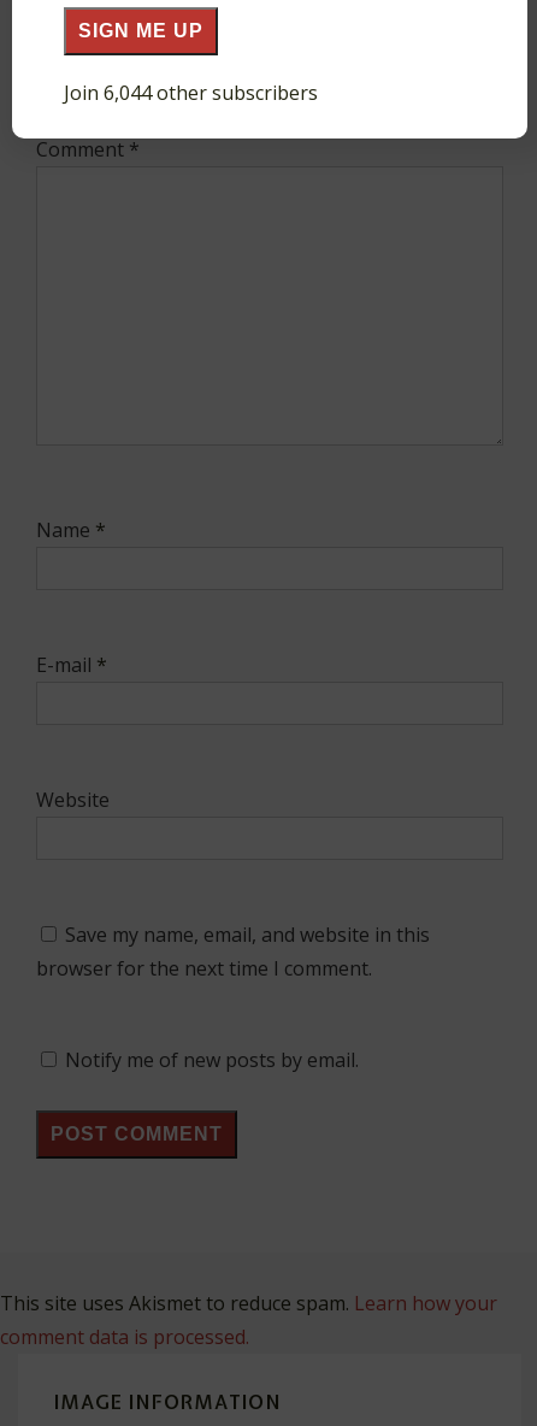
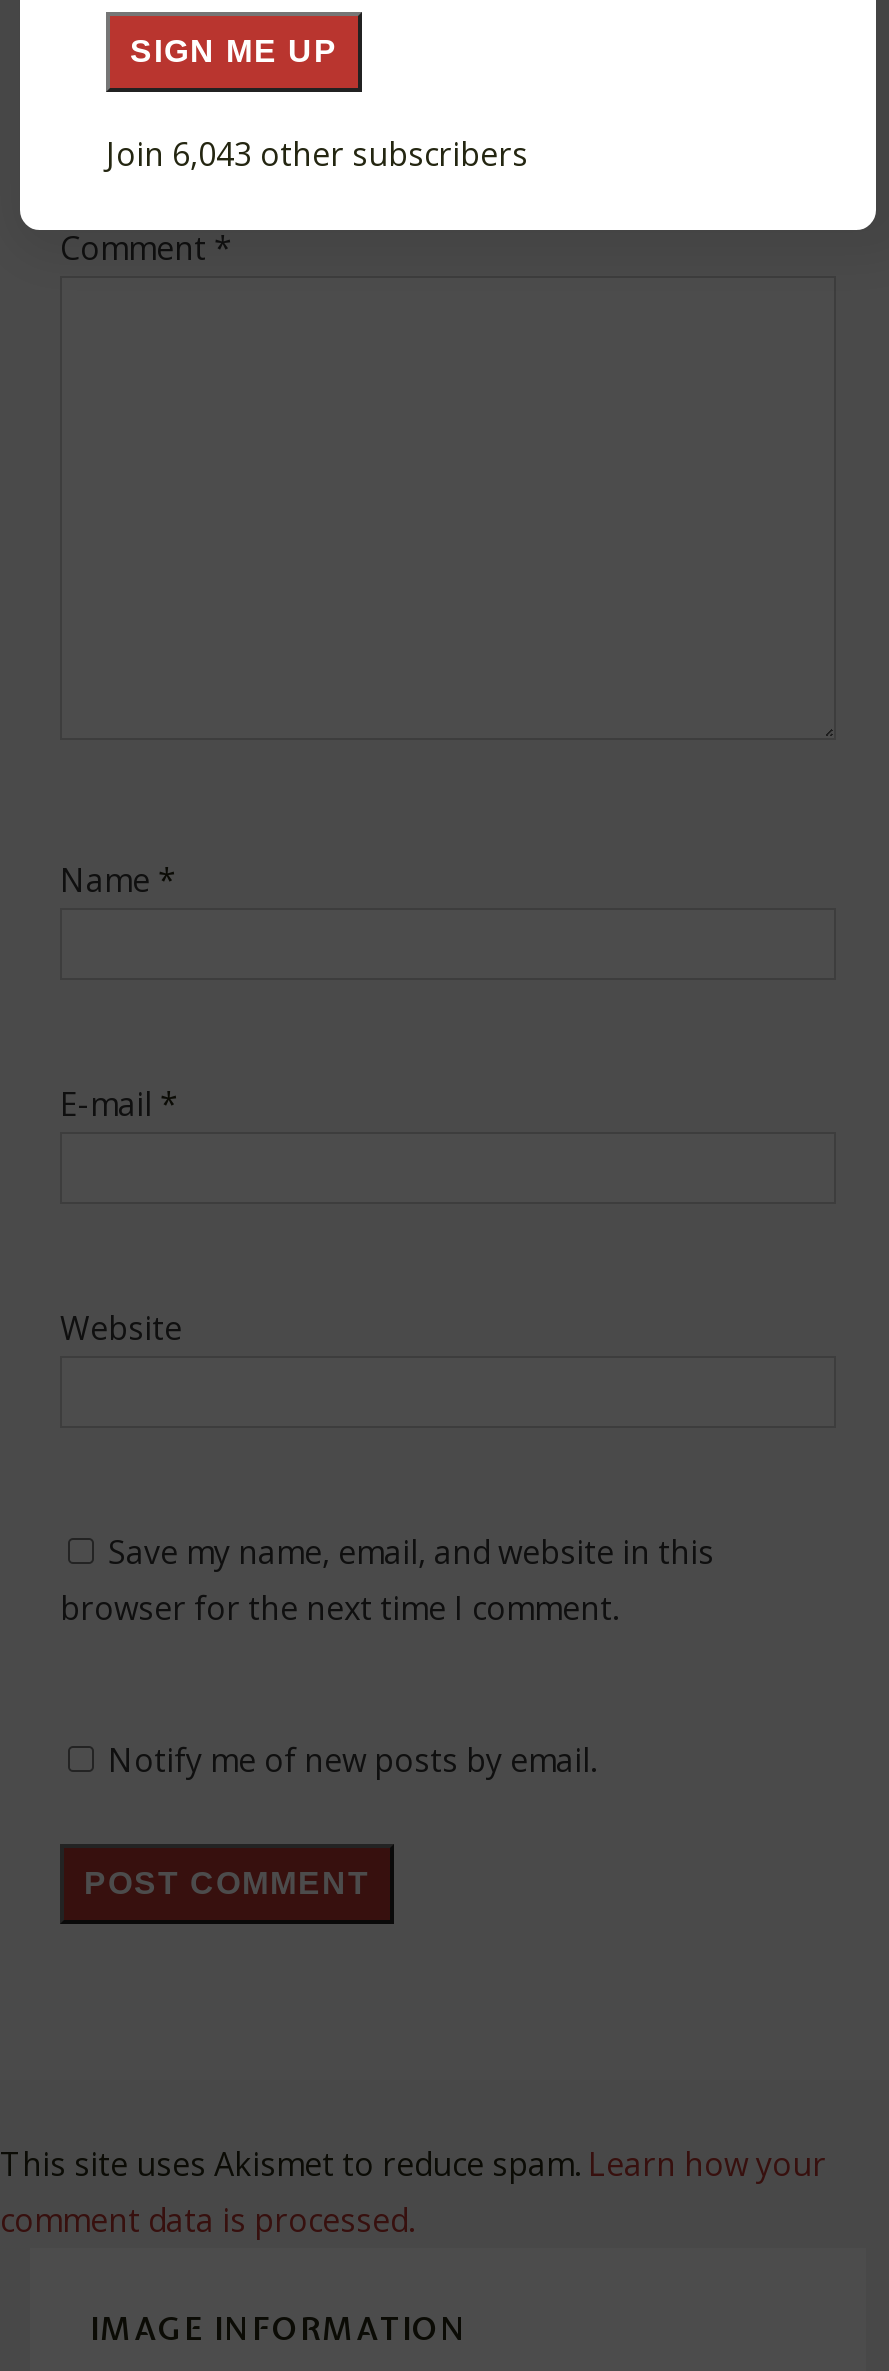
[64,79,318,106] Join 6,044 other subscribers -> [106,132,528,176] Join 6,043 other subscribers

